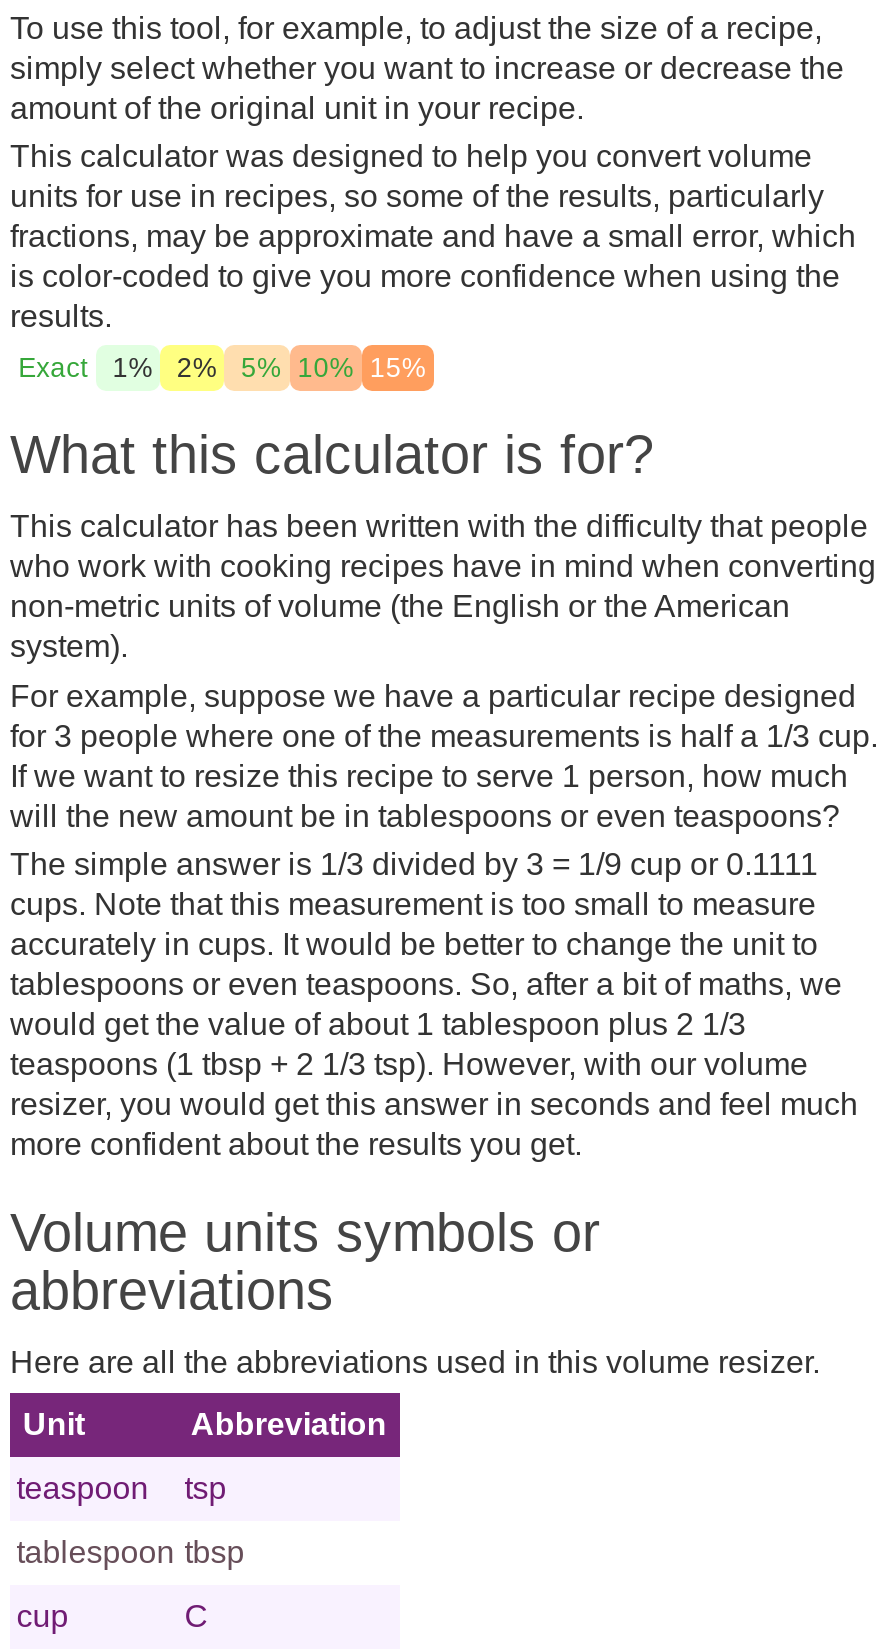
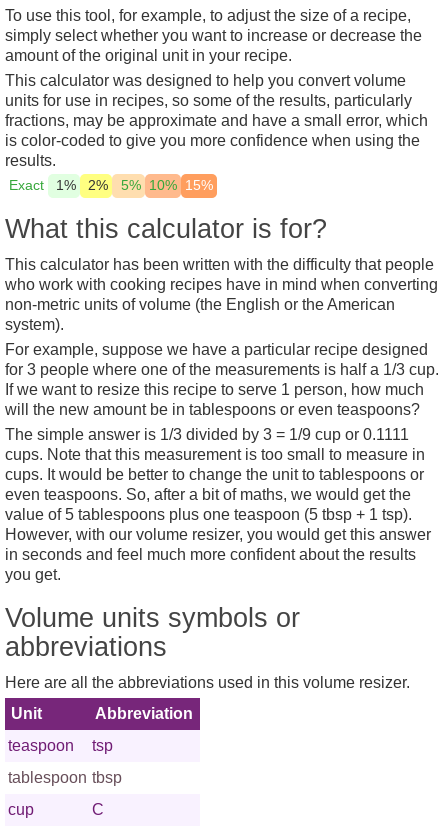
[10,888,858,1162] cups. Note that this measurement is too small to measure | accurately in cups. It would be better to change the unit to | tablespoons or even teaspoons. So, after a bit of maths, we | would get the value of about 1 tablespoon plus 2 1/3 | teaspoons (1 tbsp + 2 1/3 tsp). However, with our volume | resizer, you would get this answer in seconds and feel much | more confident about the results you get. -> [5,446,431,583] cups. Note that this measurement is too small to measure in | cups. It would be better to change the unit to tablespoons or | even teaspoons. So, after a bit of maths, we would get the | value of 5 tablespoons plus one teaspoon (5 tbsp + 1 tsp). | However, with our volume resizer, you would get this answer | in seconds and feel much more confident about the results | you get.

